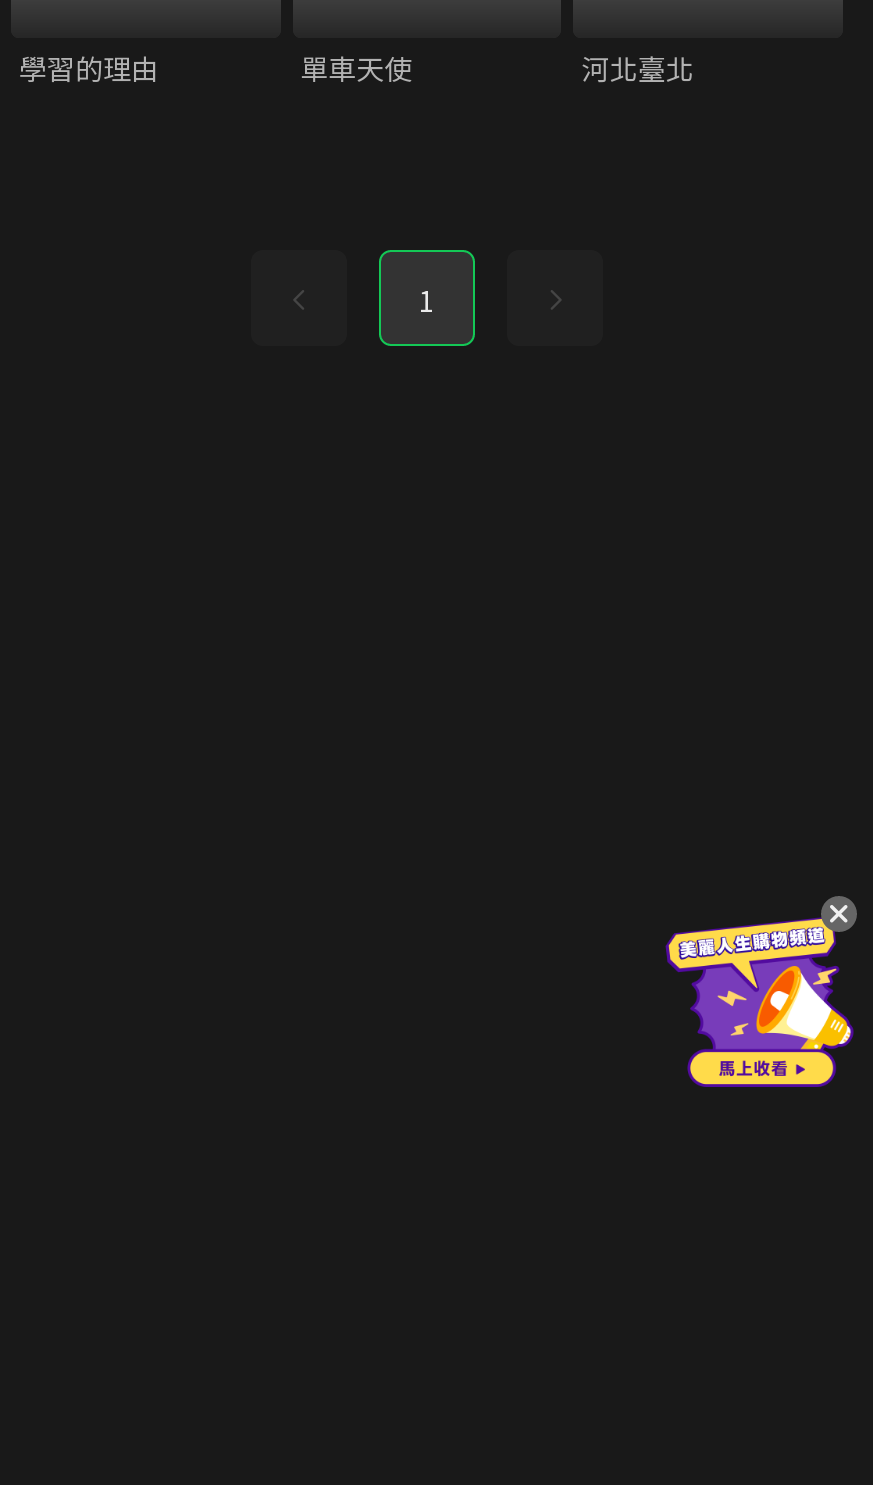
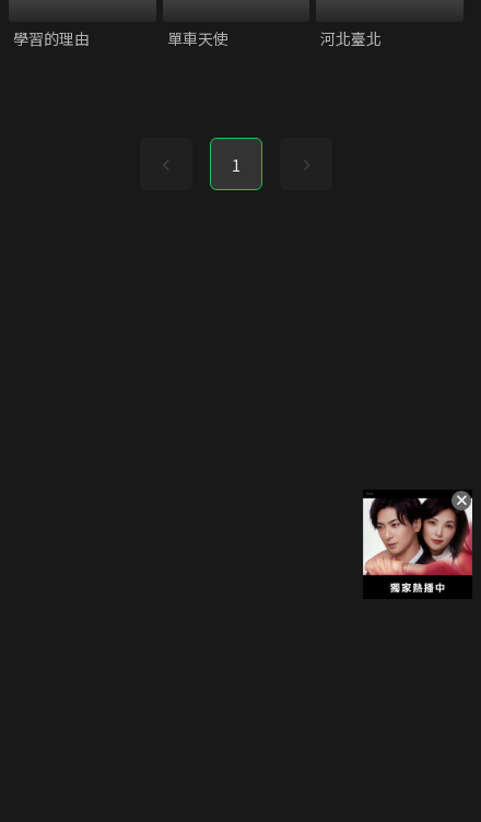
[659,898,859,1090] [image] -> [362,491,473,598] [image]

